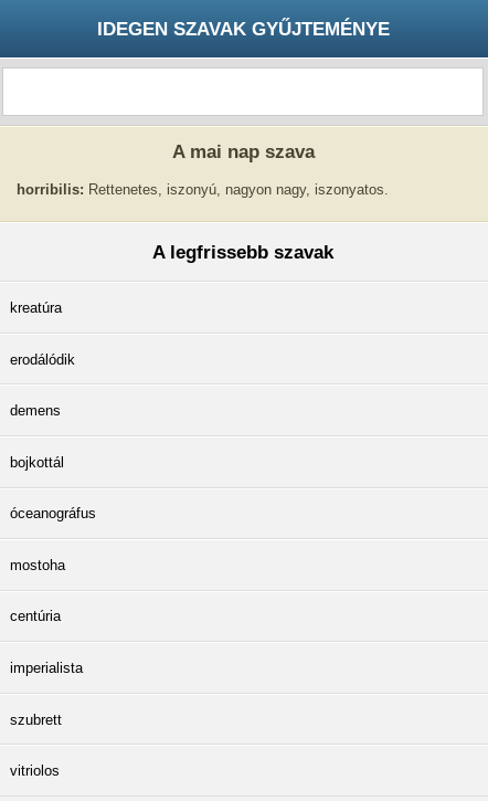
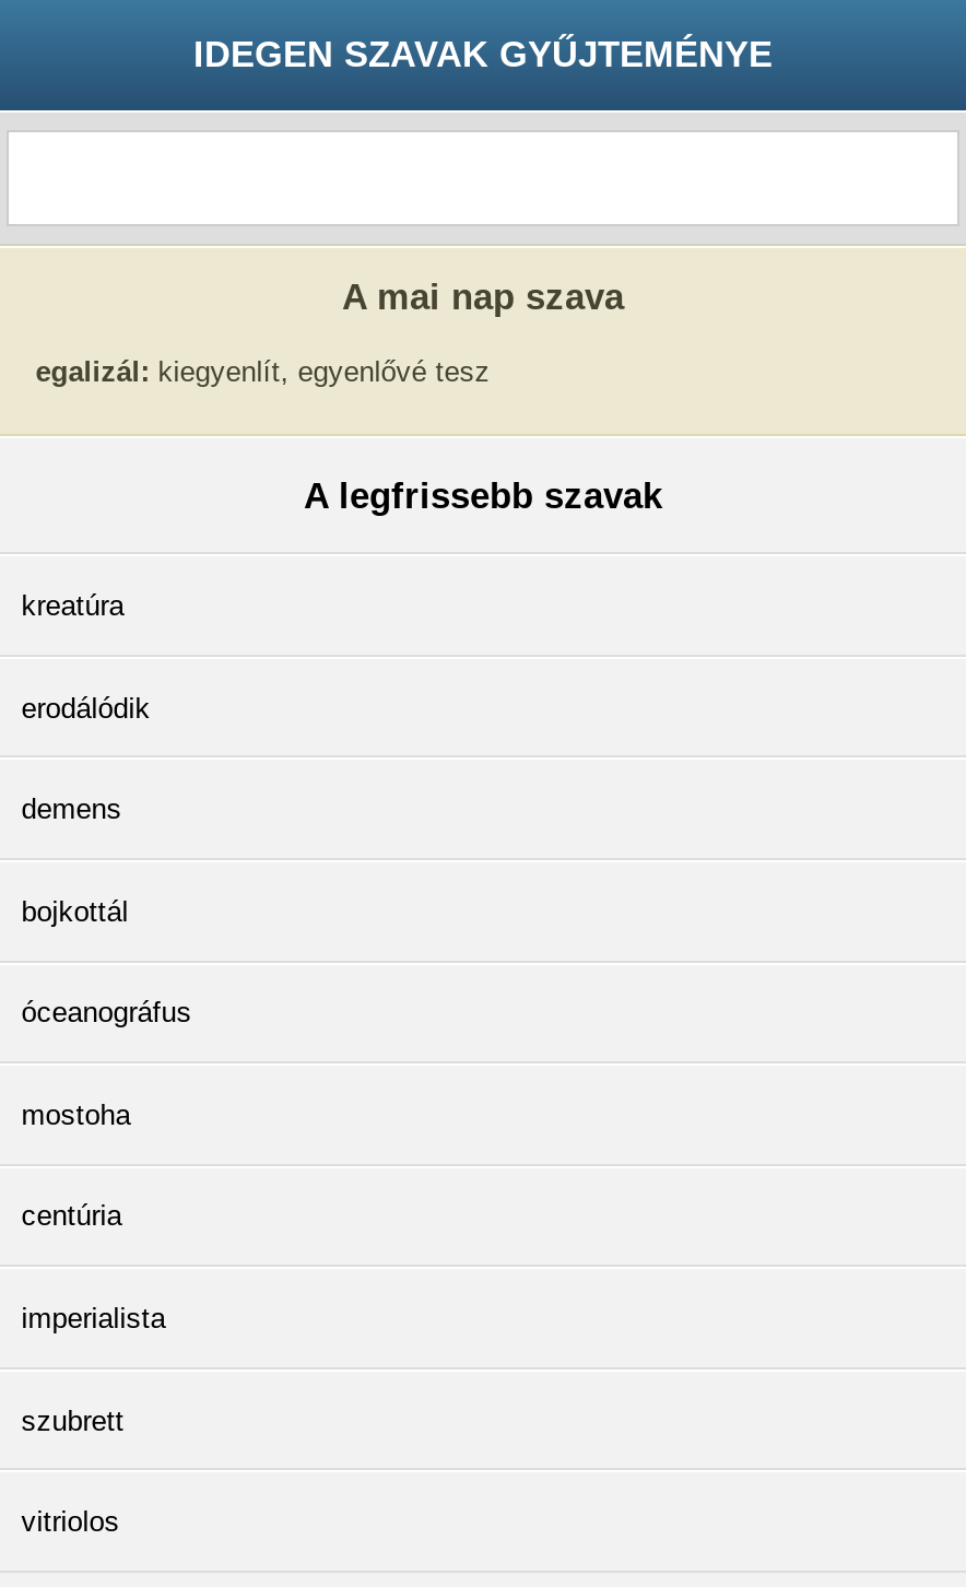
[17,181,389,197] horribilis: Rettenetes, iszonyú, nagyon nagy, iszonyatos. -> [35,355,490,387] egalizál: kiegyenlít, egyenlővé tesz

